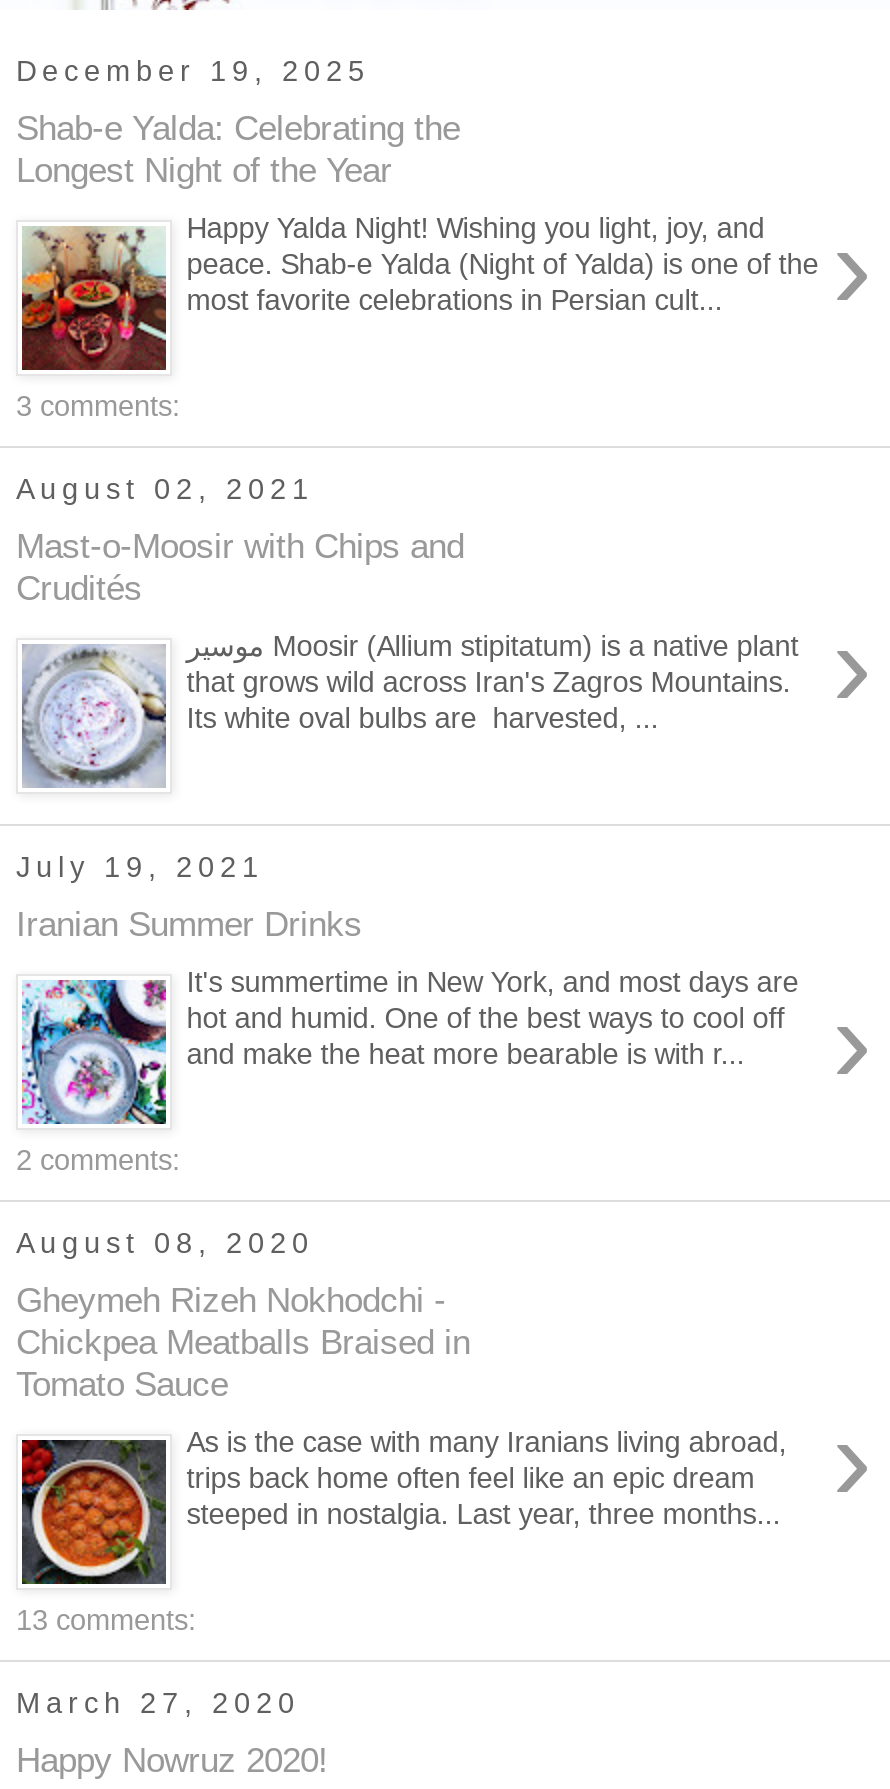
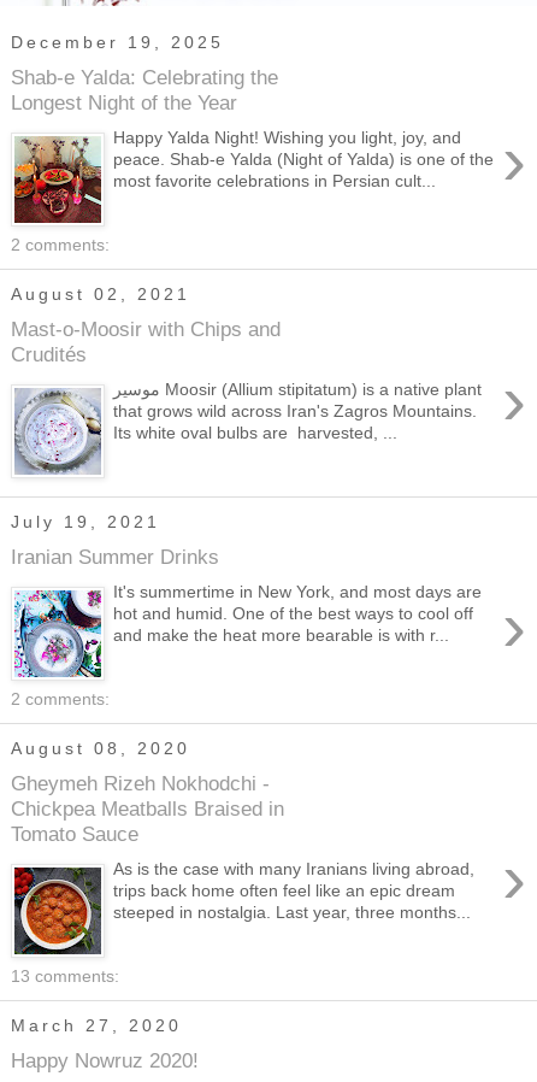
[16,391,180,423] 3 comments: -> [11,235,110,255] 2 comments:

